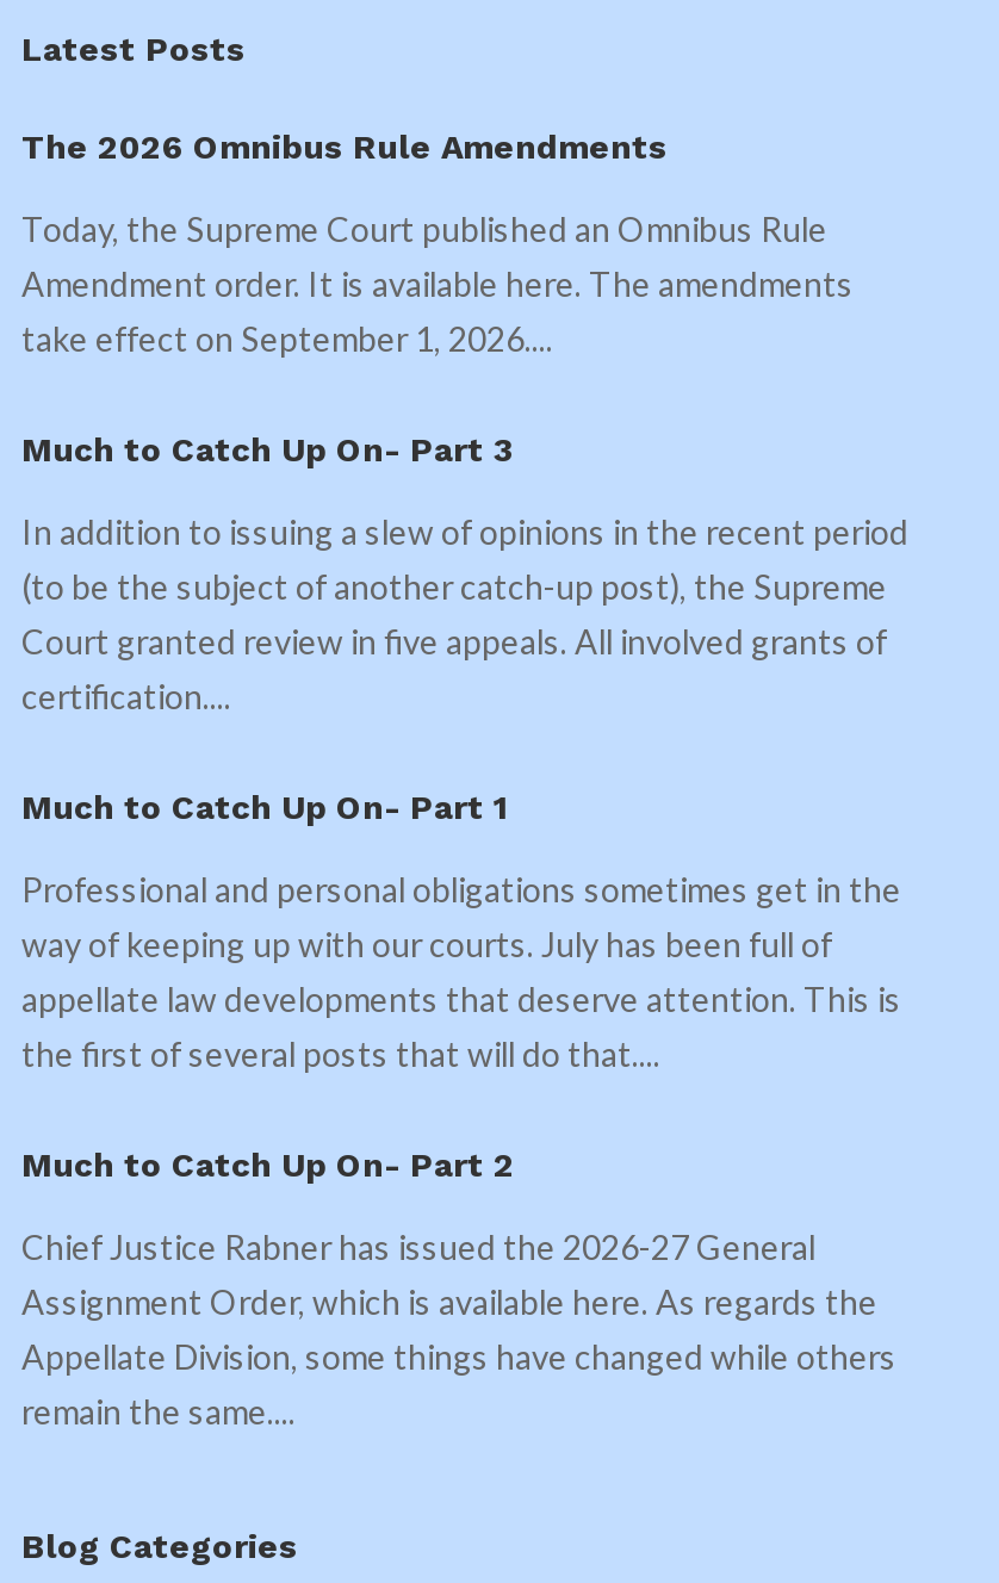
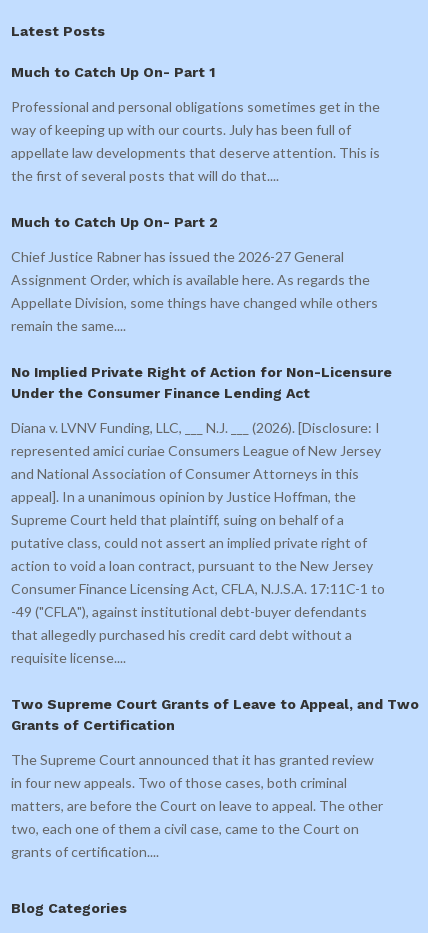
[21,128,908,716] The 2026 Omnibus Rule Amendments | Today, the Supreme Court published an Omnibus Rule | Amendment order. It is available here. The amendments | take effect on September 1, 2026.... | Much to Catch Up On- Part 3 | In addition to issuing a slew of opinions in the recent period | (to be the subject of another catch-up post), the Supreme | Court granted review in five appeals. All involved grants of | certification.... -> none
moved [21,788,901,1432] -> [11,64,380,334]: Much to Catch Up On- Part 1 | Professional and personal obligations sometimes get in the | way of keeping up with our courts. July has been full of | ... | Appellate Division, some things have changed while others | remain the same....
none -> [11,364,419,860] No Implied Private Right of Action for Non-Licensure | Under the Consumer Finance Lending Act | Diana v. LVNV Funding, LLC, ___ N.J. ___ (2026). [Disclosure: I | represented amici curiae Consumers League of New Jersey | and National Association of Consumer Attorneys in this | appeal]. In a unanimous opinion by Justice Hoffman, the | Supreme Court held that plaintiff, suing on behalf of a | putative class, could not assert an implied private right of | action to void a loan contract, pursuant to the New Jersey | Consumer Finance Licensing Act, CFLA, N.J.S.A. 17:11C-1 to | -49 ("CFLA"), against institutional debt-buyer defendants | that allegedly purchased his credit card debt without a | requisite license.... | Two Supreme Court Grants of Leave to Appeal, and Two | Grants of Certification | The Supreme Court announced that it has granted review | in four new appeals. Two of those cases, both criminal | matters, are before the Court on leave to appeal. The other | two, each one of them a civil case, came to the Court on | grants of certification....

